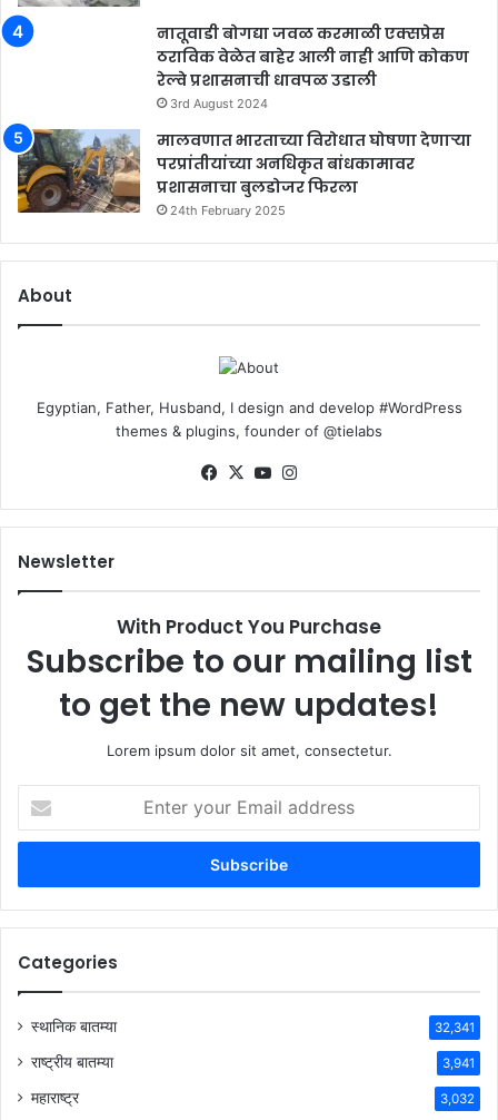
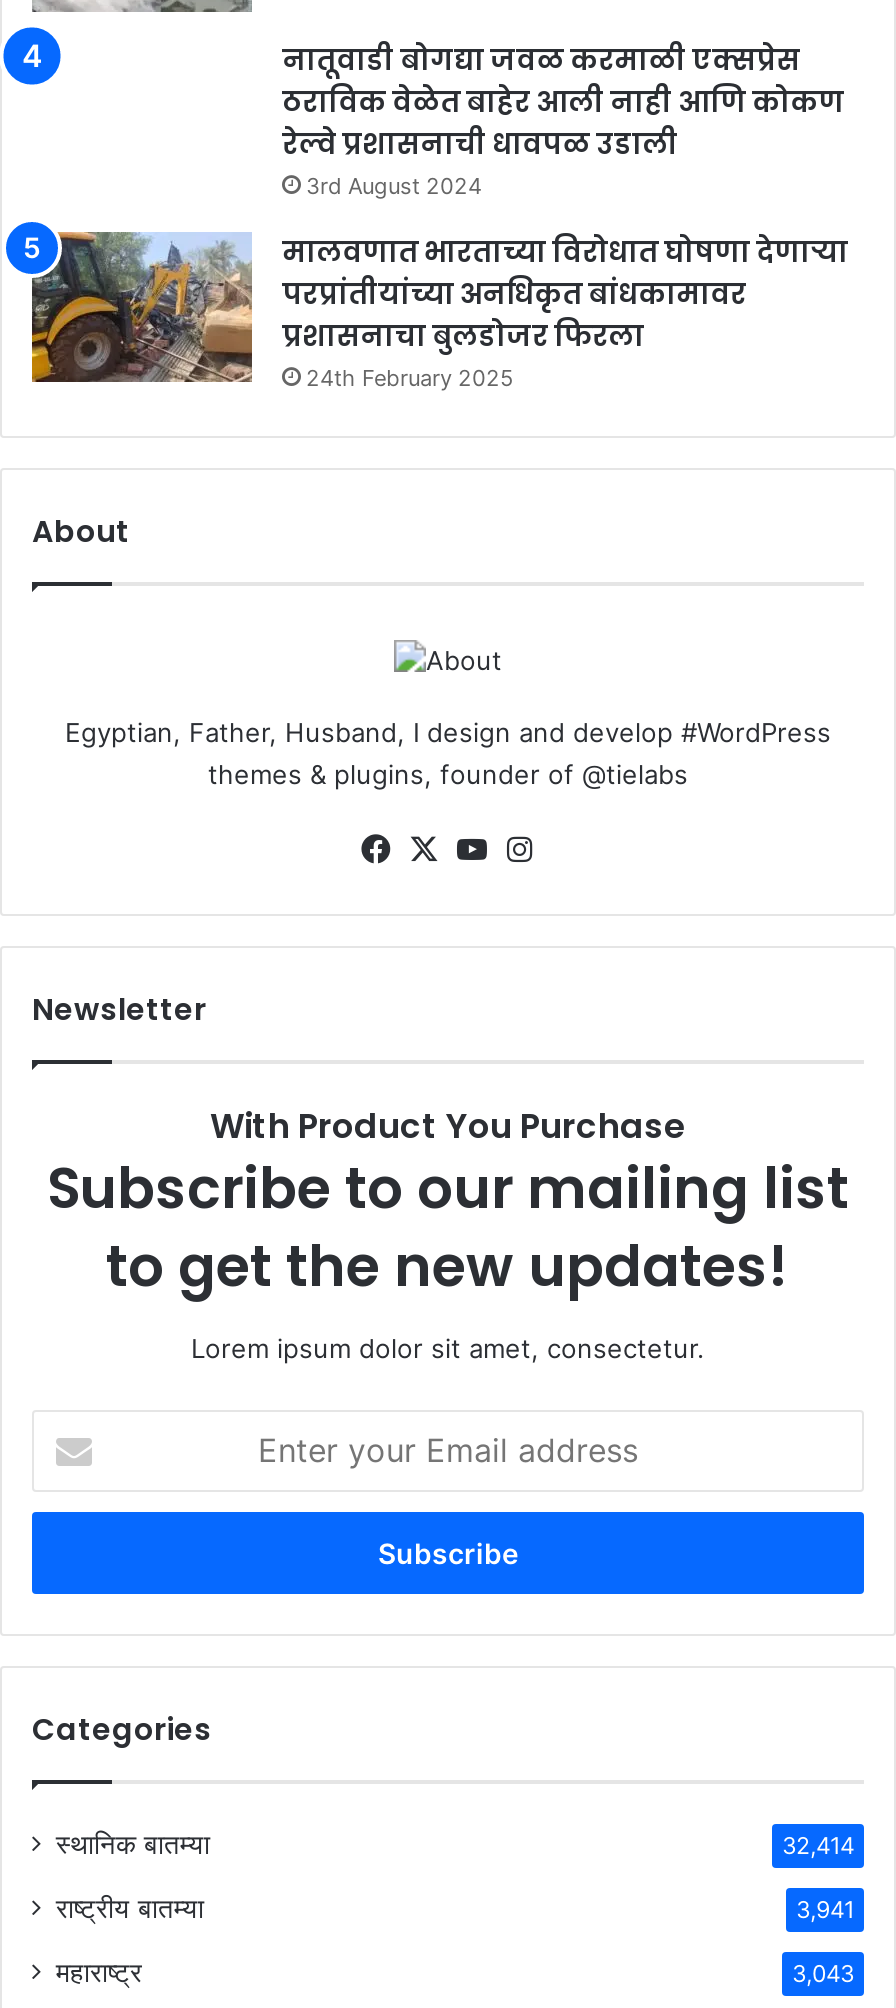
[435,1020,475,1036] 32,341 -> [782,1833,854,1861] 32,414
[440,1092,475,1107] 3,032 -> [792,1961,854,1989] 3,043

